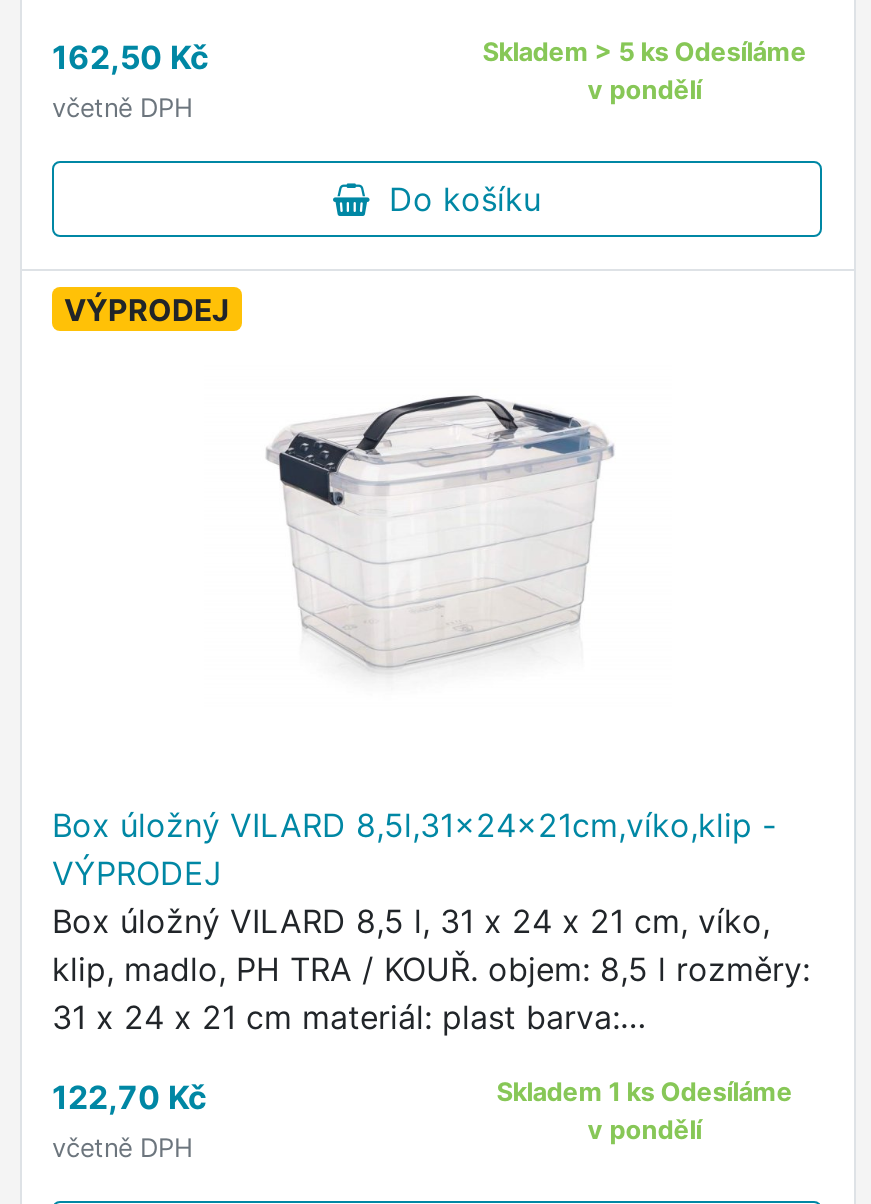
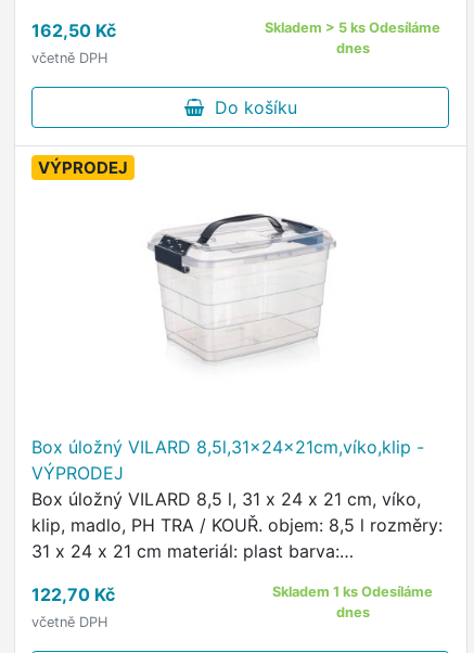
[588,74,702,104] v pondělí -> [336,40,370,57] dnes
[588,1114,702,1144] v pondělí -> [336,604,370,621] dnes

